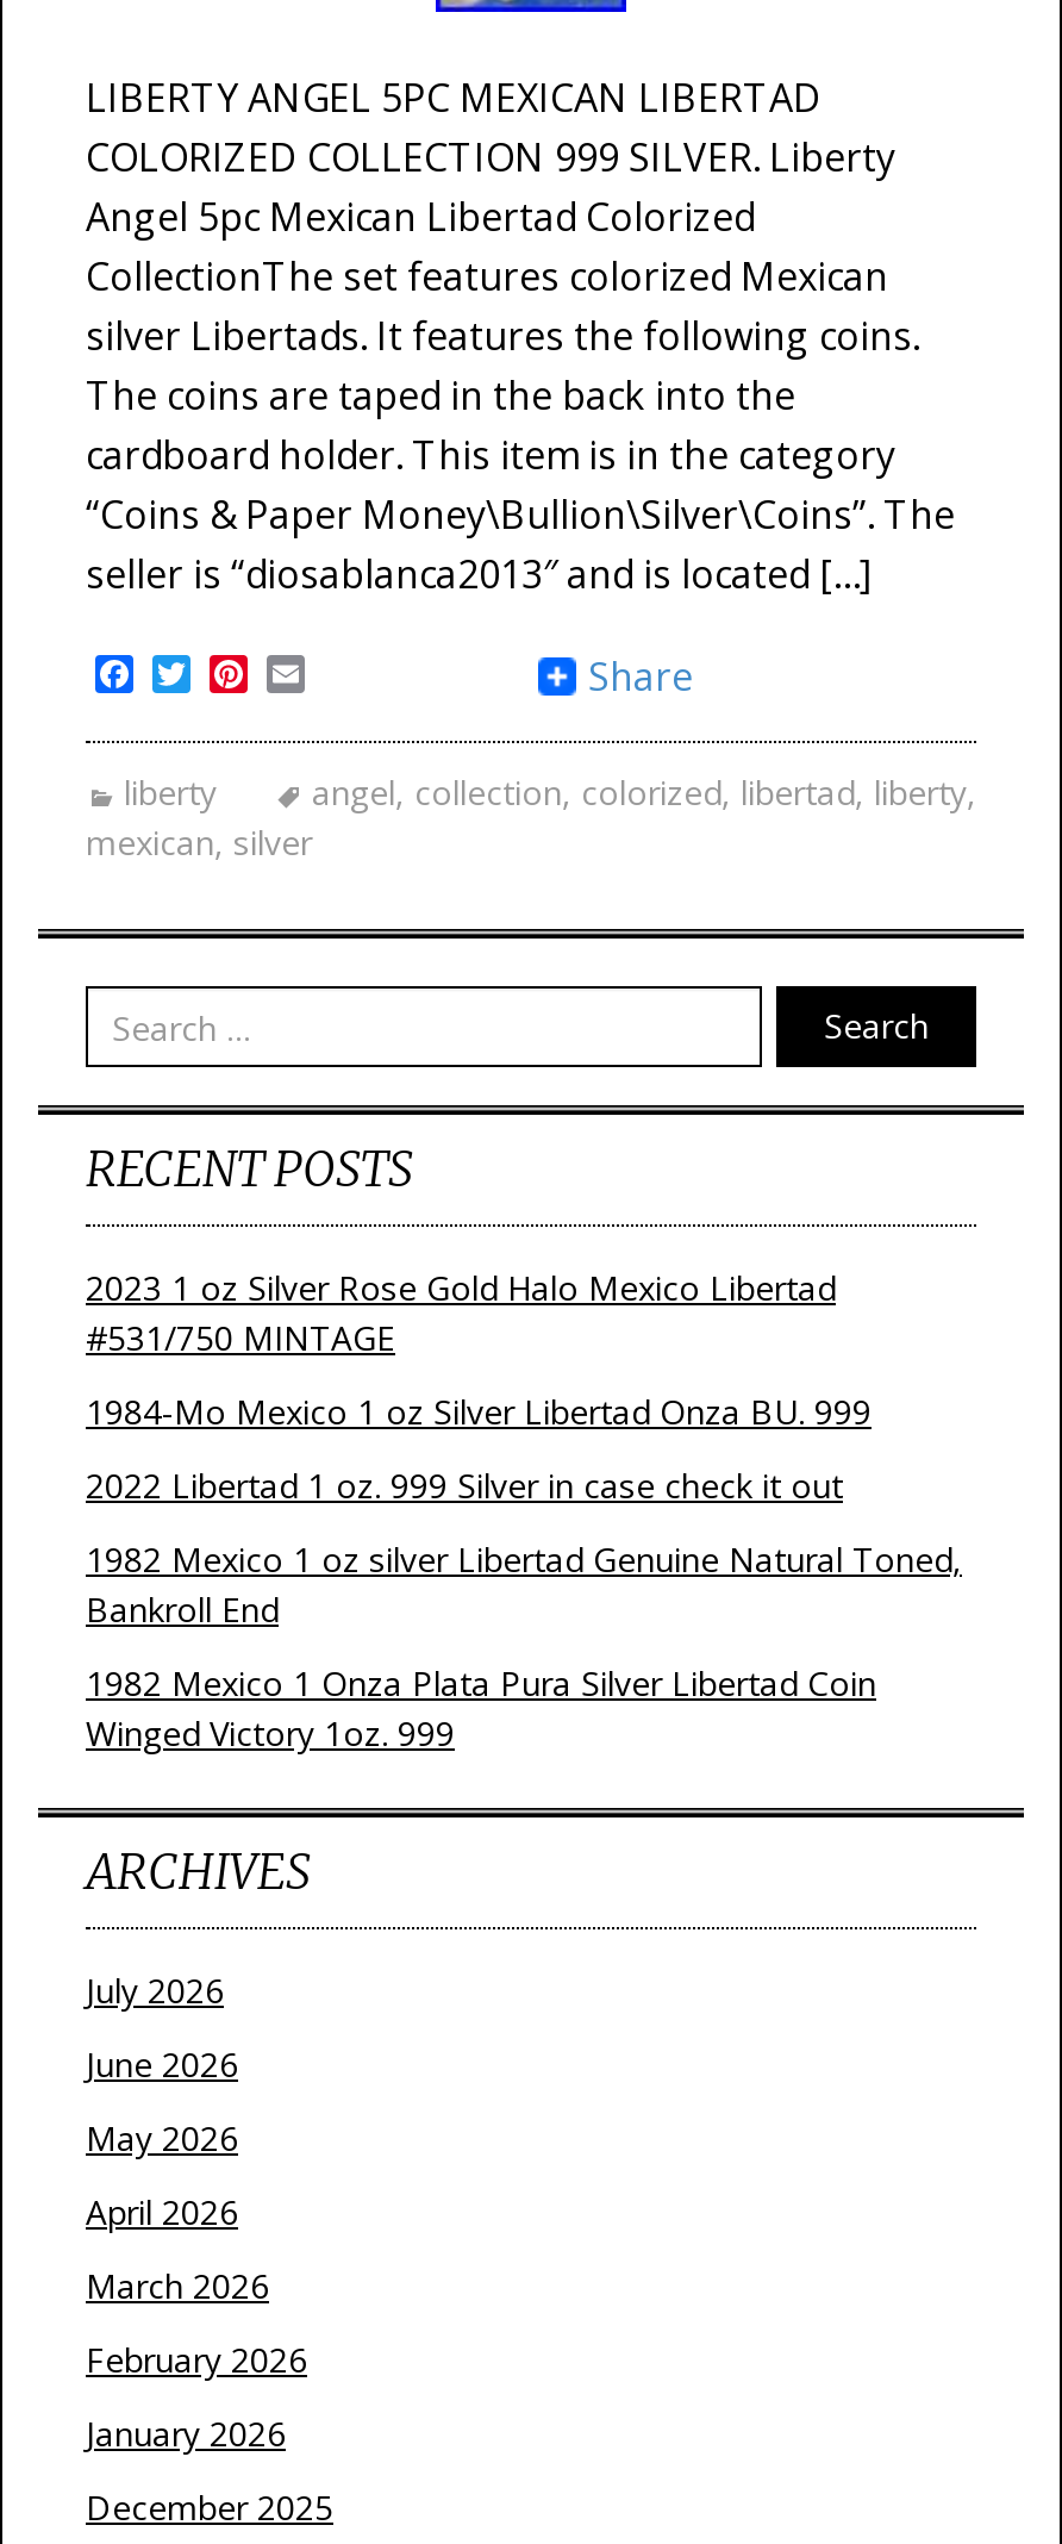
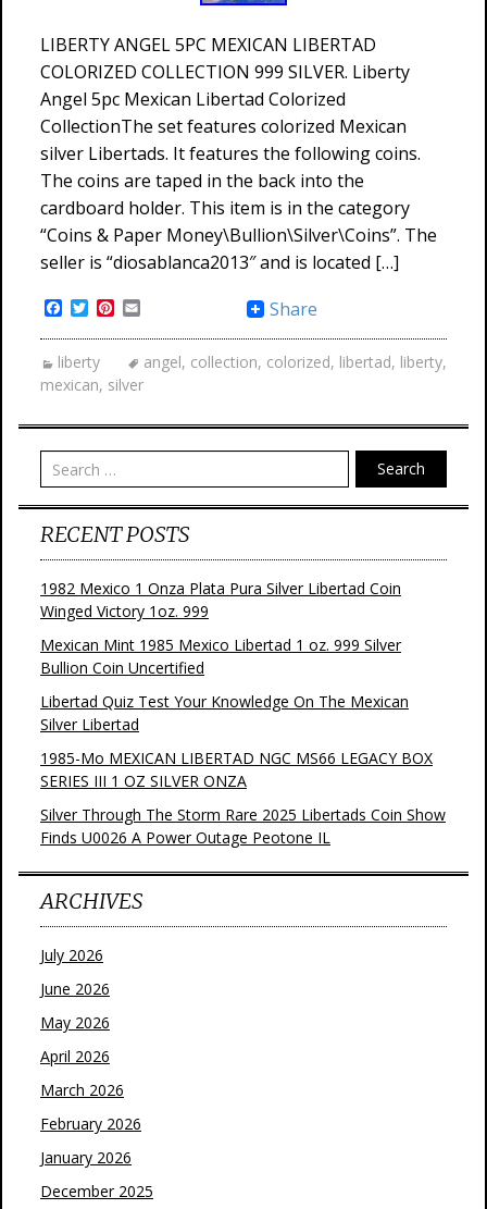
[86,1265,962,1632] 2023 1 oz Silver Rose Gold Halo Mexico Libertad | #531/750 MINTAGE | 1984-Mo Mexico 1 oz Silver Libertad Onza BU. 999 | 2022 Libertad 1 oz. 999 Silver in case check it out | 1982 Mexico 1 oz silver Libertad Genuine Natural Toned, | Bankroll End -> none
moved [86,1660,876,1756] -> [40,578,401,621]: 1982 Mexico 1 Onza Plata Pura Silver Libertad Coin | Winged Victory 1oz. 999
none -> [40,634,446,848] Mexican Mint 1985 Mexico Libertad 1 oz. 999 Silver | Bullion Coin Uncertified | Libertad Quiz Test Your Knowledge On The Mexican | Silver Libertad | 1985-Mo MEXICAN LIBERTAD NGC MS66 LEGACY BOX | SERIES III 1 OZ SILVER ONZA | Silver Through The Storm Rare 2025 Libertads Coin Show | Finds U0026 A Power Outage Peotone IL

